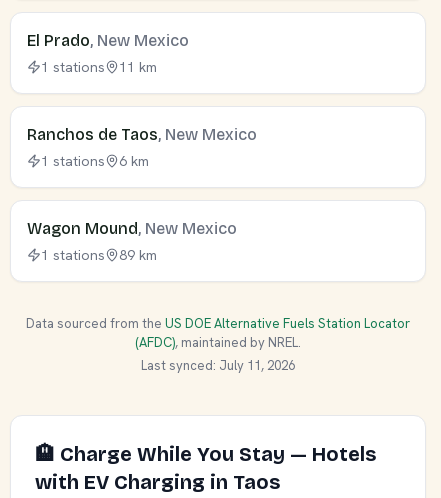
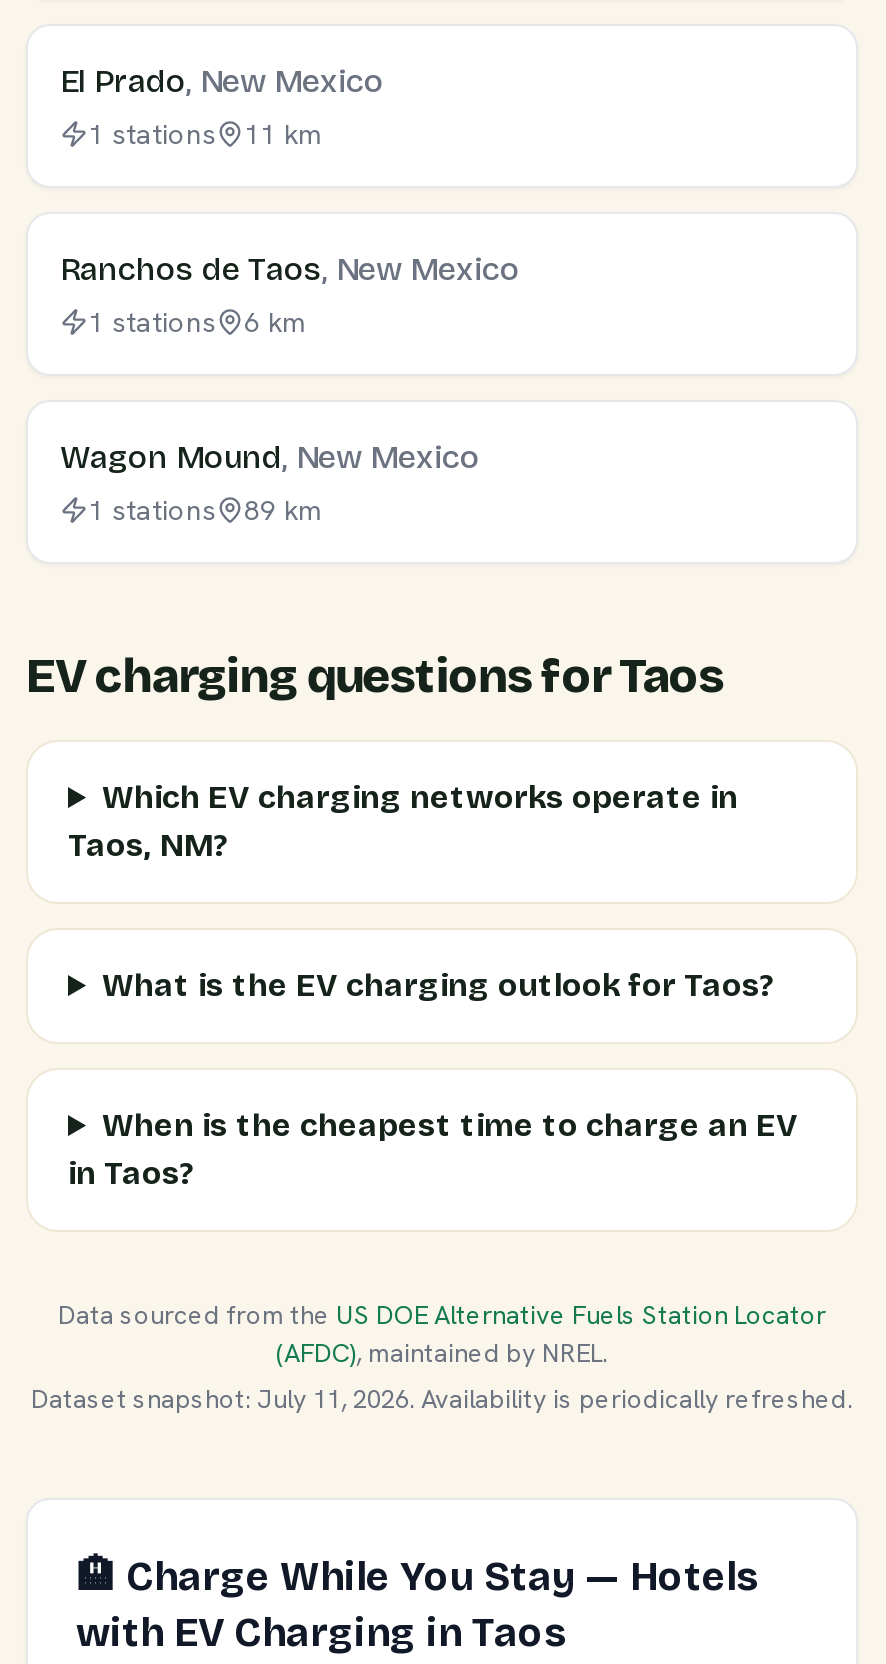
none -> [26,648,738,864] EV charging questions for Taos | Which EV charging networks operate in | Taos, NM?
none -> [68,1106,798,1192] When is the cheapest time to charge an EV | in Taos?
none -> [102,966,776,1004] What is the EV charging outlook for Taos?
[141,357,295,374] Last synced: July 11, 2026 -> [31,1382,853,1416] Dataset snapshot: July 11, 2026. Availability is periodically refreshed.

